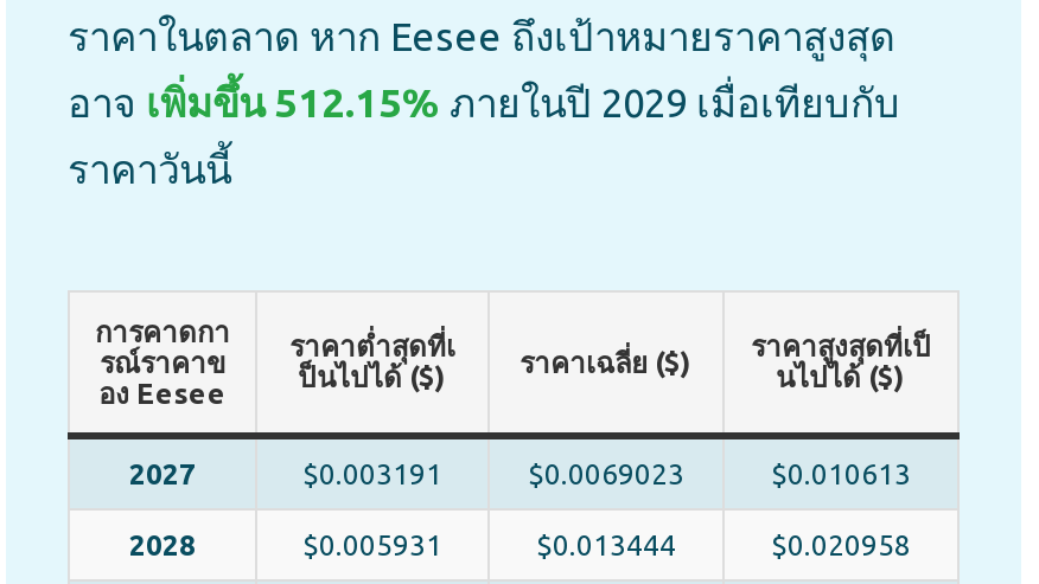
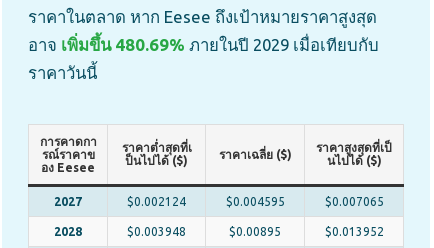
[68,79,900,124] อาจเพิ่มขึ้น 512.15%ภายในปี 2029 เมื่อเทียบกับ -> [28,35,379,54] อาจเพิ่มขึ้น 480.69%ภายในปี 2029 เมื่อเทียบกับ
[302,458,442,489] $0.003191 -> [127,195,186,208] $0.002124
[528,458,684,489] $0.0069023 -> [225,195,284,208] $0.004595
[771,458,911,489] $0.010613 -> [324,195,383,208] $0.007065
[302,529,442,560] $0.005931 -> [127,225,186,238] $0.003948
[536,529,676,560] $0.013444 -> [229,225,281,238] $0.00895
[771,529,911,560] $0.020958 -> [324,225,383,238] $0.013952

